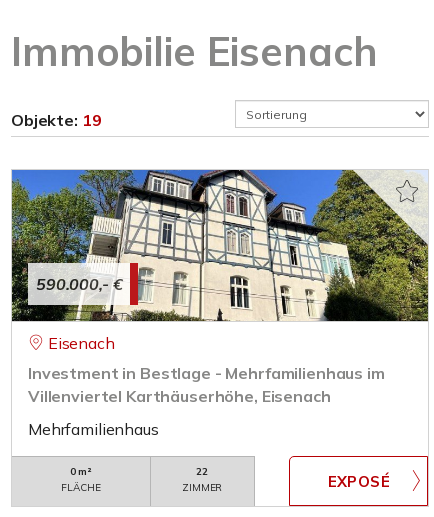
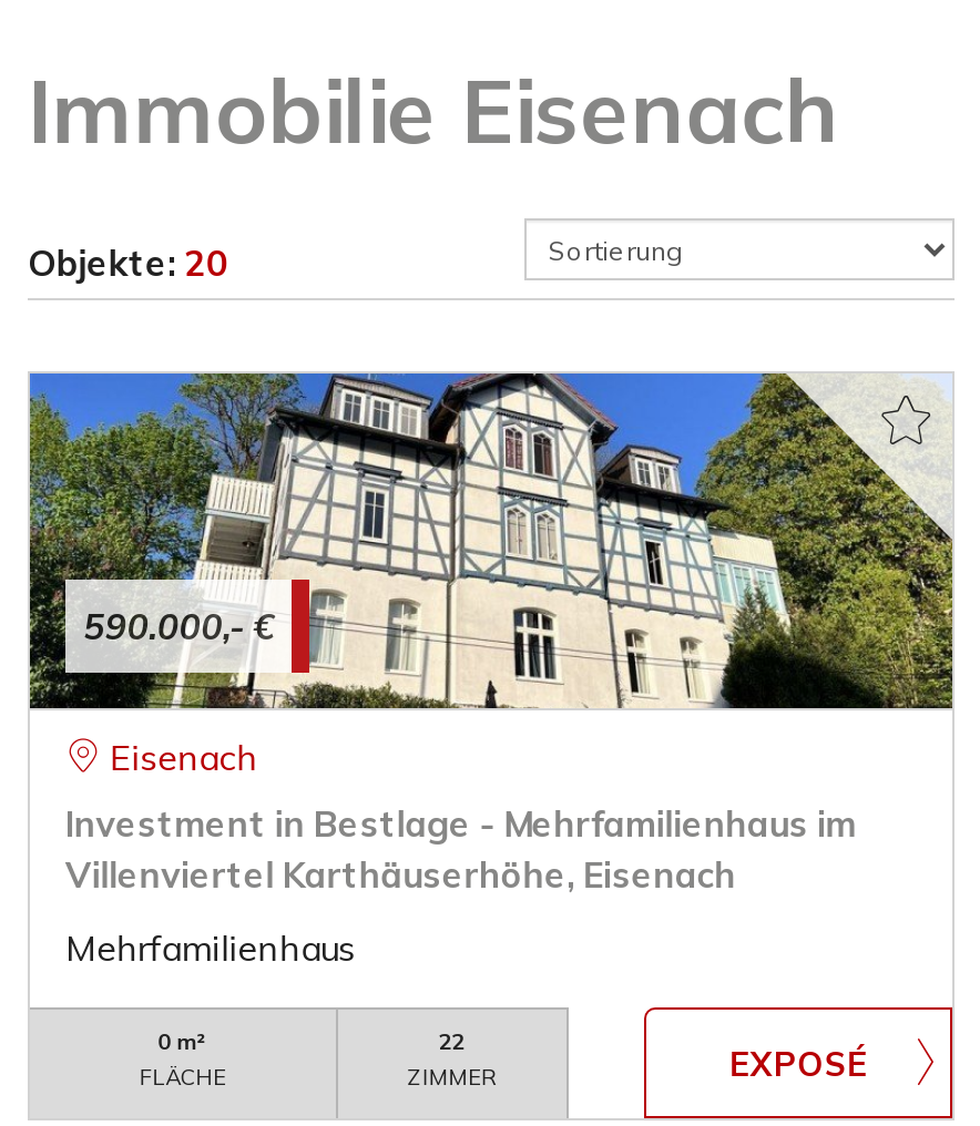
[11,110,101,130] Objekte: 19 -> [28,240,228,285] Objekte: 20

